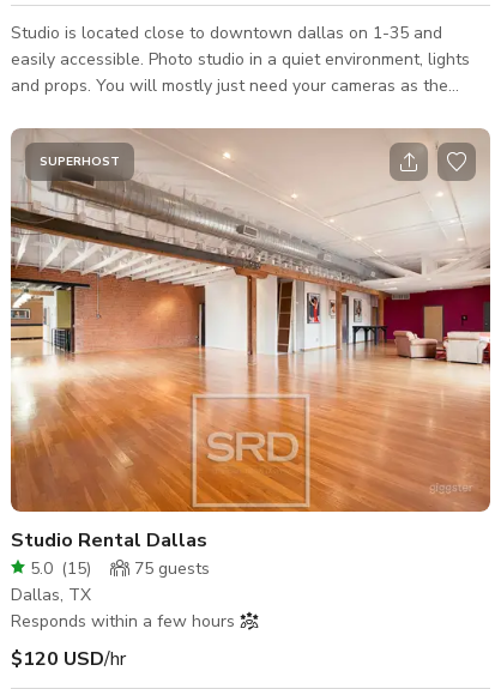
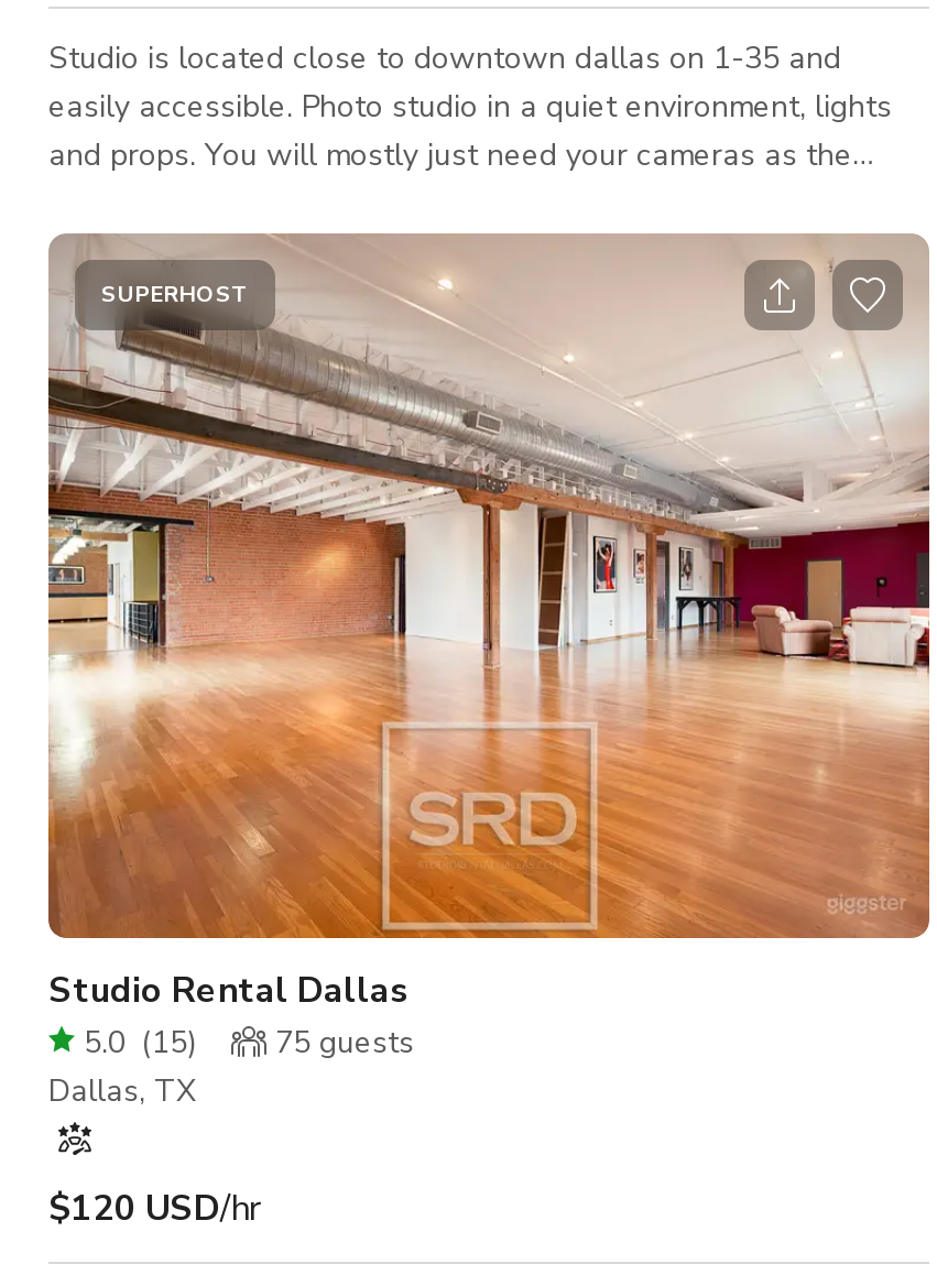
[11,610,235,632] Responds within a few hours -> none

